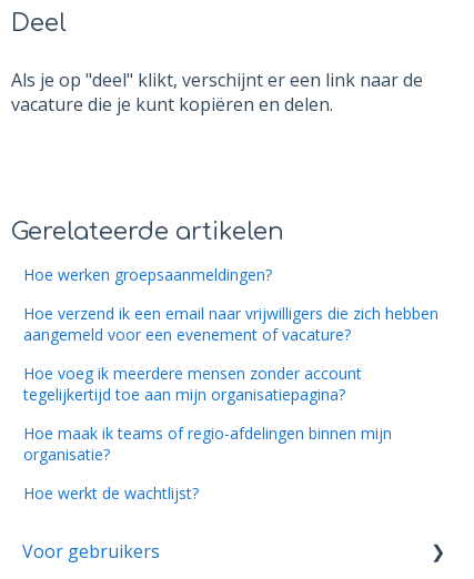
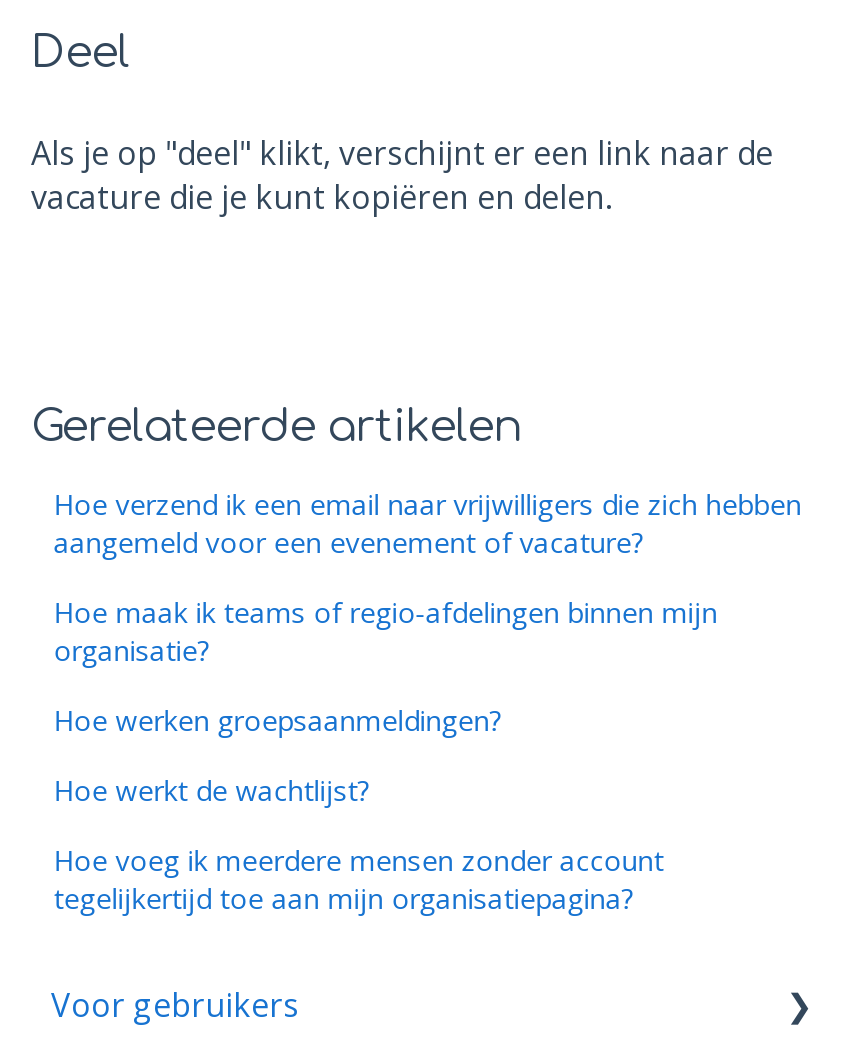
moved [24,264,272,285] -> [53,702,501,740]: Hoe werken groepsaanmeldingen?
moved [24,303,439,345] -> [53,486,801,562]: Hoe verzend ik een email naar vrijwilligers die zich hebben | aangemeld voor een evenement of vacature?
moved [24,363,362,405] -> [53,842,663,918]: Hoe voeg ik meerdere mensen zonder account | tegelijkertijd toe aan mijn organisatiepagina?
moved [24,423,392,504] -> [53,594,717,810]: Hoe maak ik teams of regio-afdelingen binnen mijn | organisatie? | Hoe werkt de wachtlijst?

